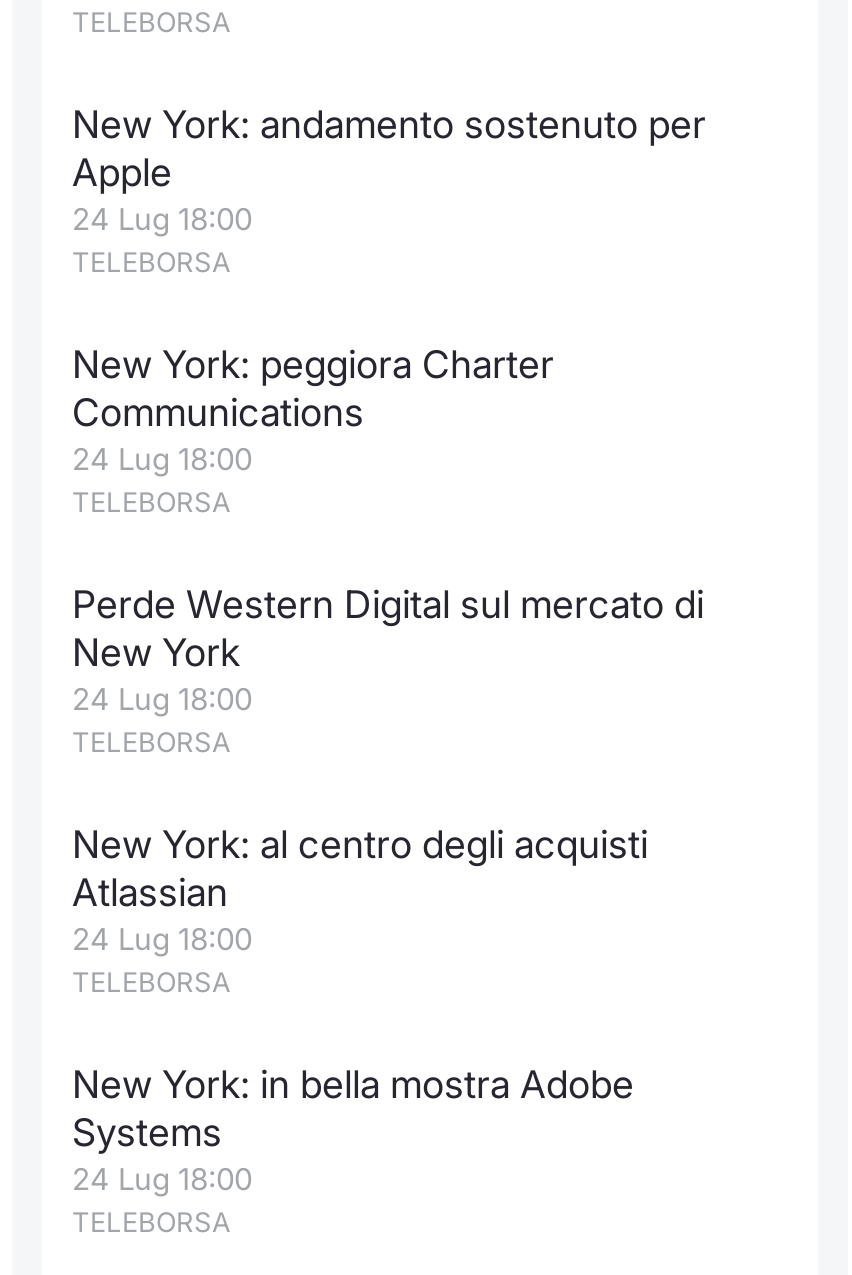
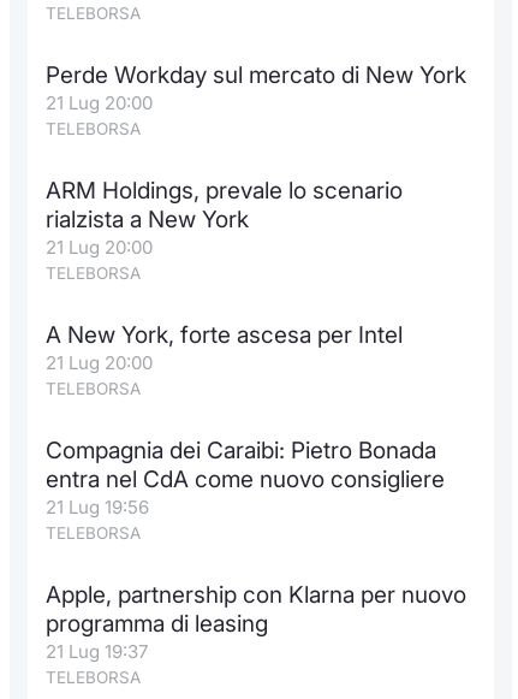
[72,102,706,238] New York: andamento sostenuto per | Apple | 24 Lug 18:00 -> [46,61,466,114] Perde Workday sul mercato di New York | 21 Lug 20:00
[72,342,554,478] New York: peggiora Charter | Communications | 24 Lug 18:00 -> [46,177,403,259] ARM Holdings, prevale lo scenario | rialzista a New York | 21 Lug 20:00
[72,582,704,718] Perde Western Digital sul mercato di | New York | 24 Lug 18:00 -> [46,321,403,374] A New York, forte ascesa per Intel | 21 Lug 20:00
[72,822,648,958] New York: al centro degli acquisti | Atlassian | 24 Lug 18:00 -> [46,437,445,519] Compagnia dei Caraibi: Pietro Bonada | entra nel CdA come nuovo consigliere | 21 Lug 19:56
[72,1062,634,1198] New York: in bella mostra Adobe | Systems | 24 Lug 18:00 -> [46,581,466,663] Apple, partnership con Klarna per nuovo | programma di leasing | 21 Lug 19:37

